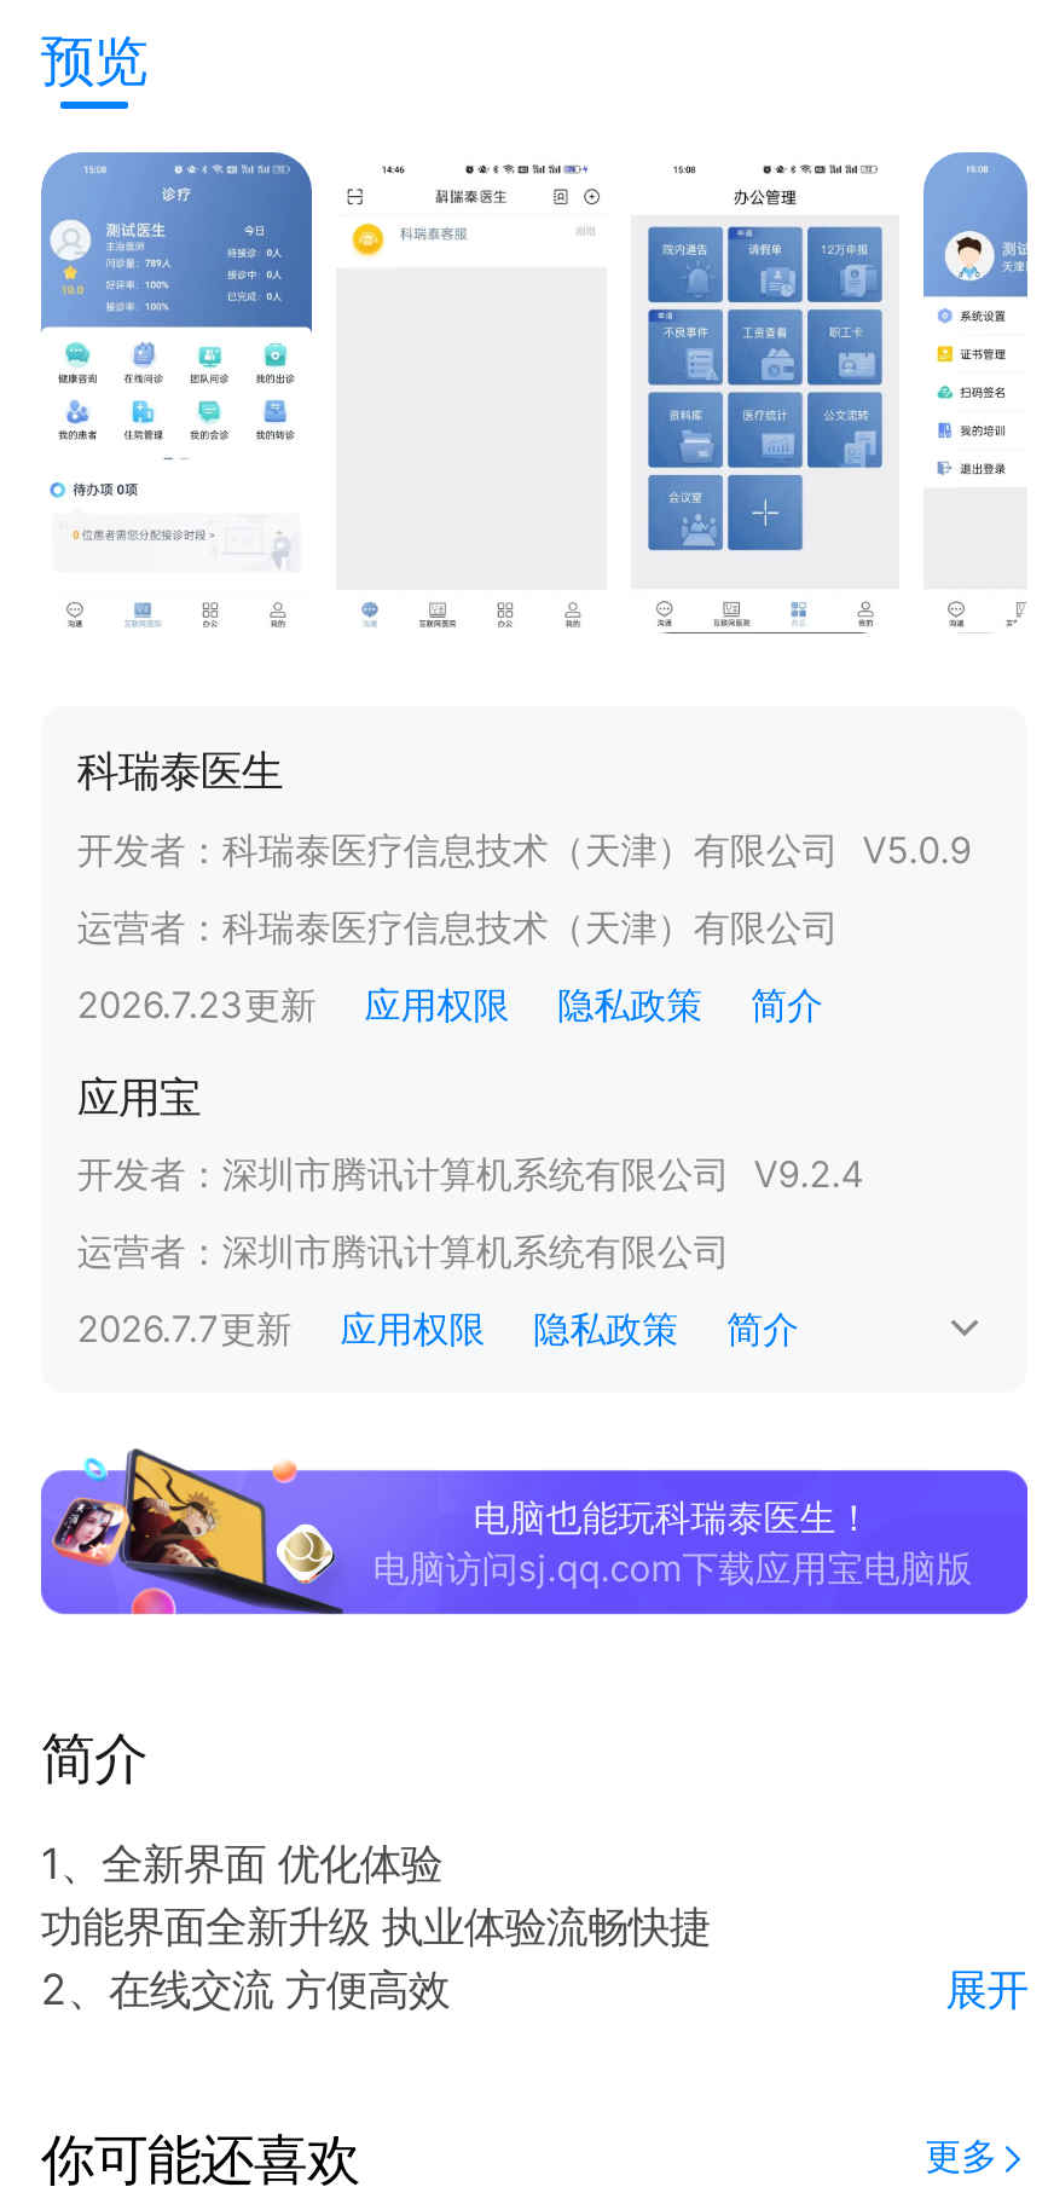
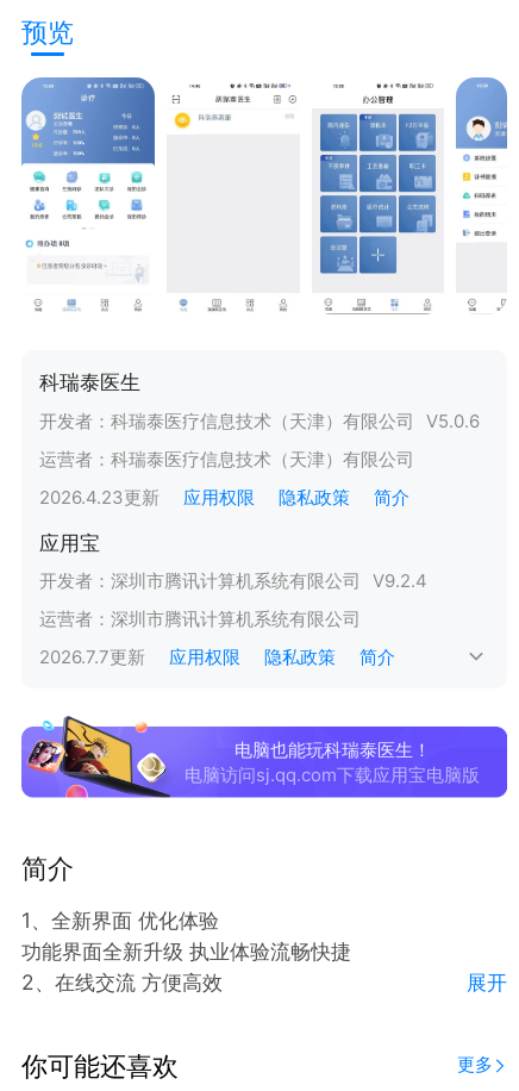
[77,829,971,872] 开发者：科瑞泰医疗信息技术（天津）有限公司 V5.0.9 -> [39,411,479,432] 开发者：科瑞泰医疗信息技术（天津）有限公司 V5.0.6
[77,983,823,1027] 2026.7.23更新 应用权限 隐私政策 简介 -> [39,487,409,508] 2026.4.23更新 应用权限 隐私政策 简介

